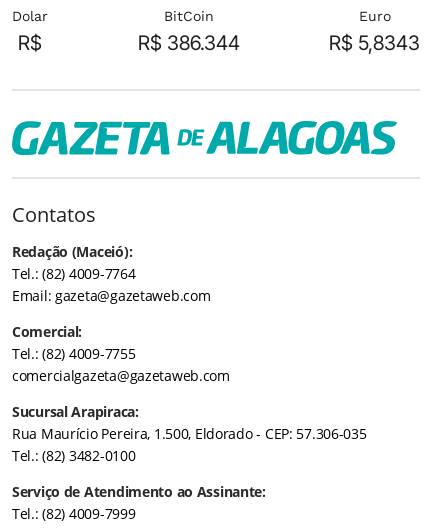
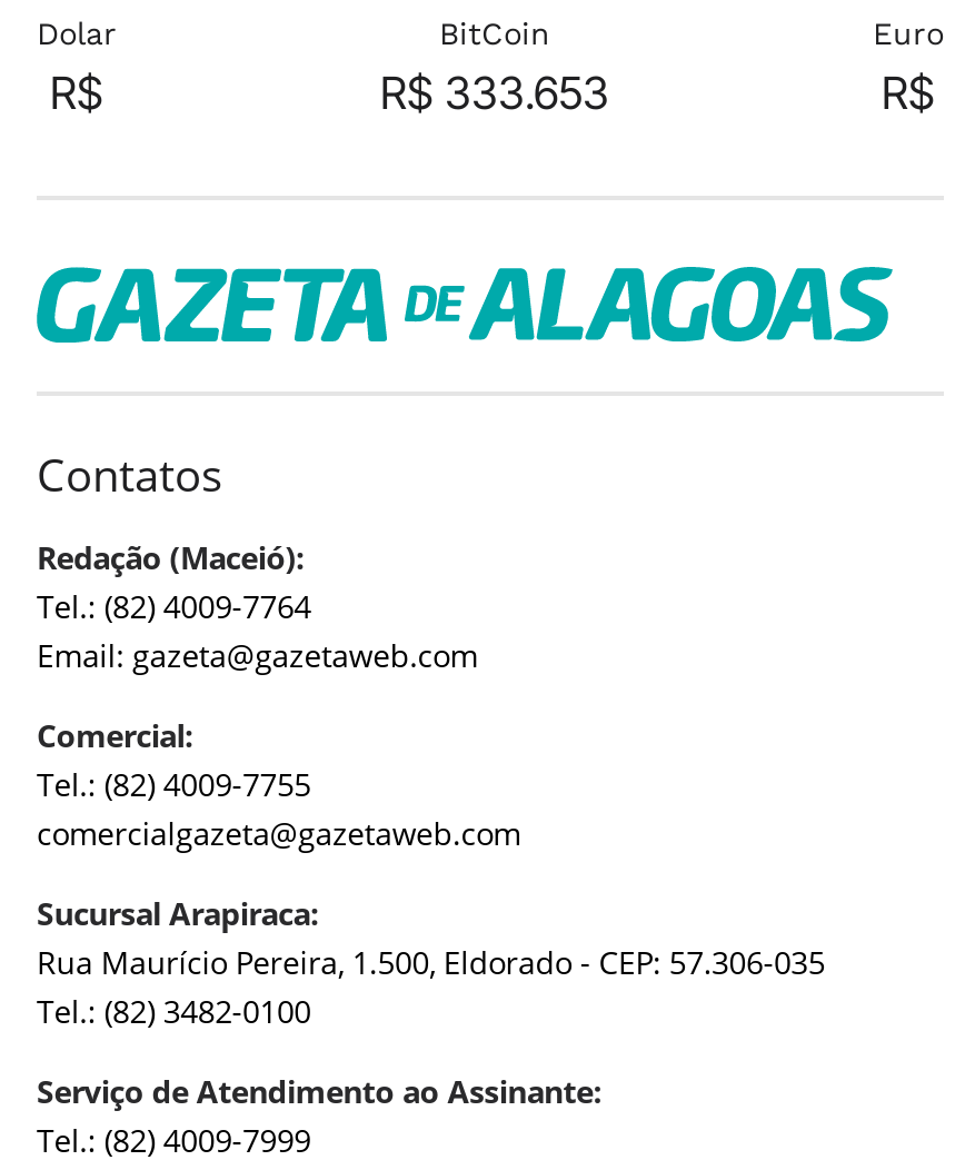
[137,31,239,55] R$ 386.344 -> [380,67,609,120] R$ 333.653
[329,31,420,55] R$ 5,8343 -> [882,67,935,120] R$

